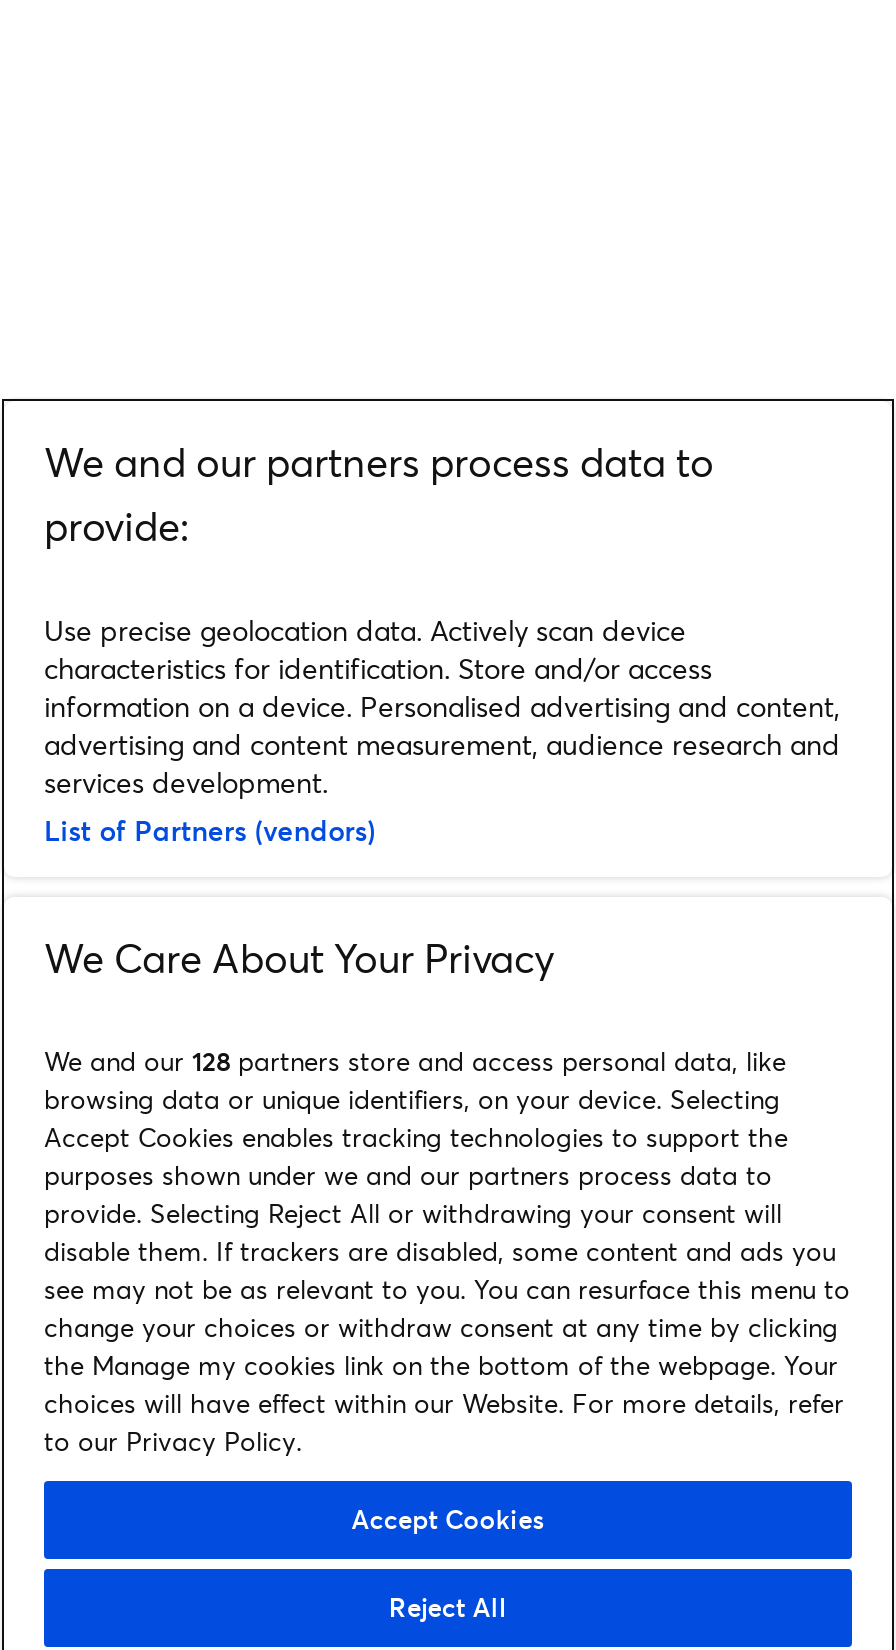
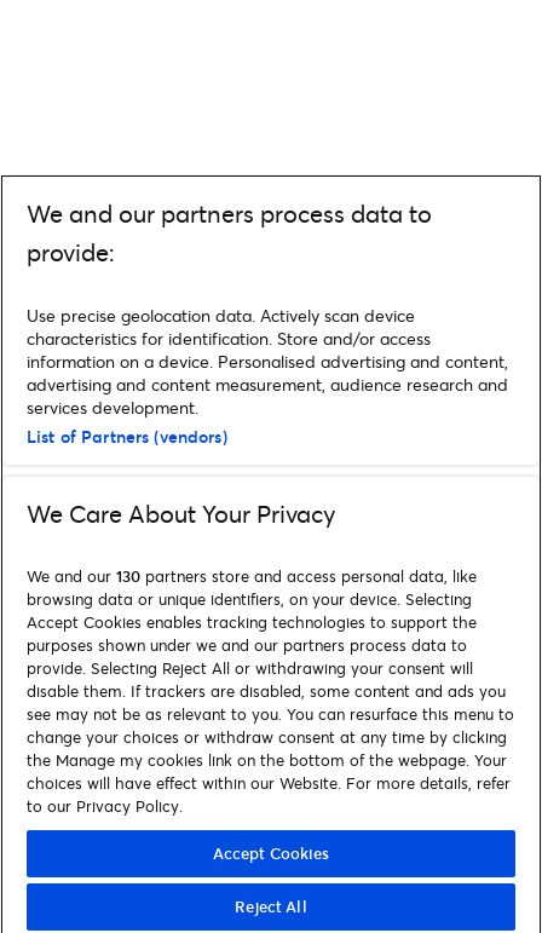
[44,1043,786,1079] We and our 128 partners store and access personal data, like -> [27,565,477,587] We and our 130 partners store and access personal data, like

